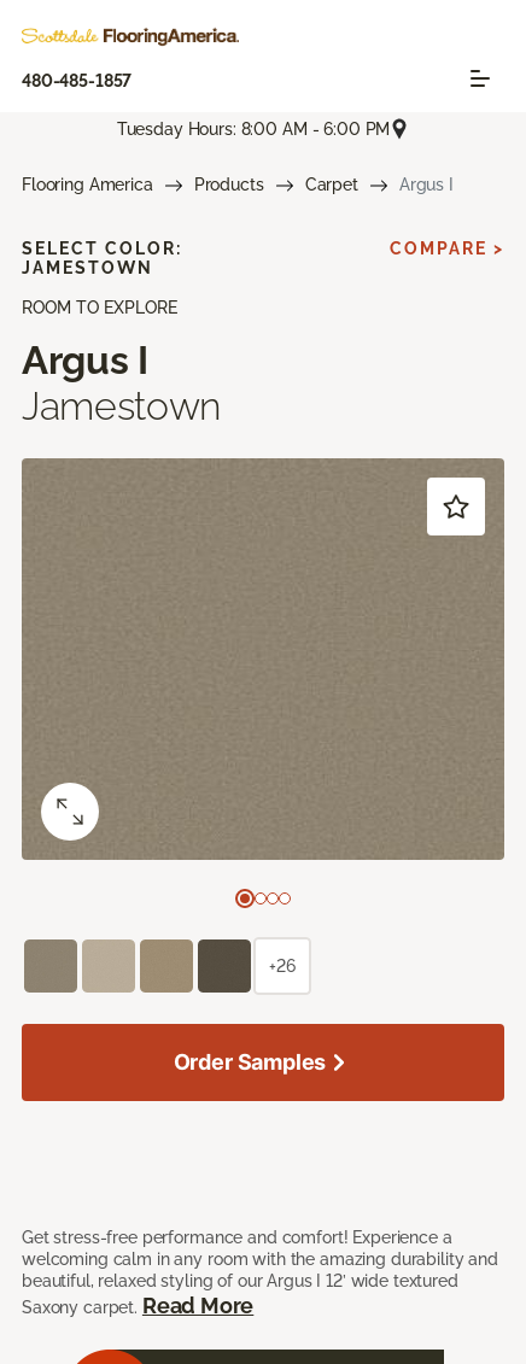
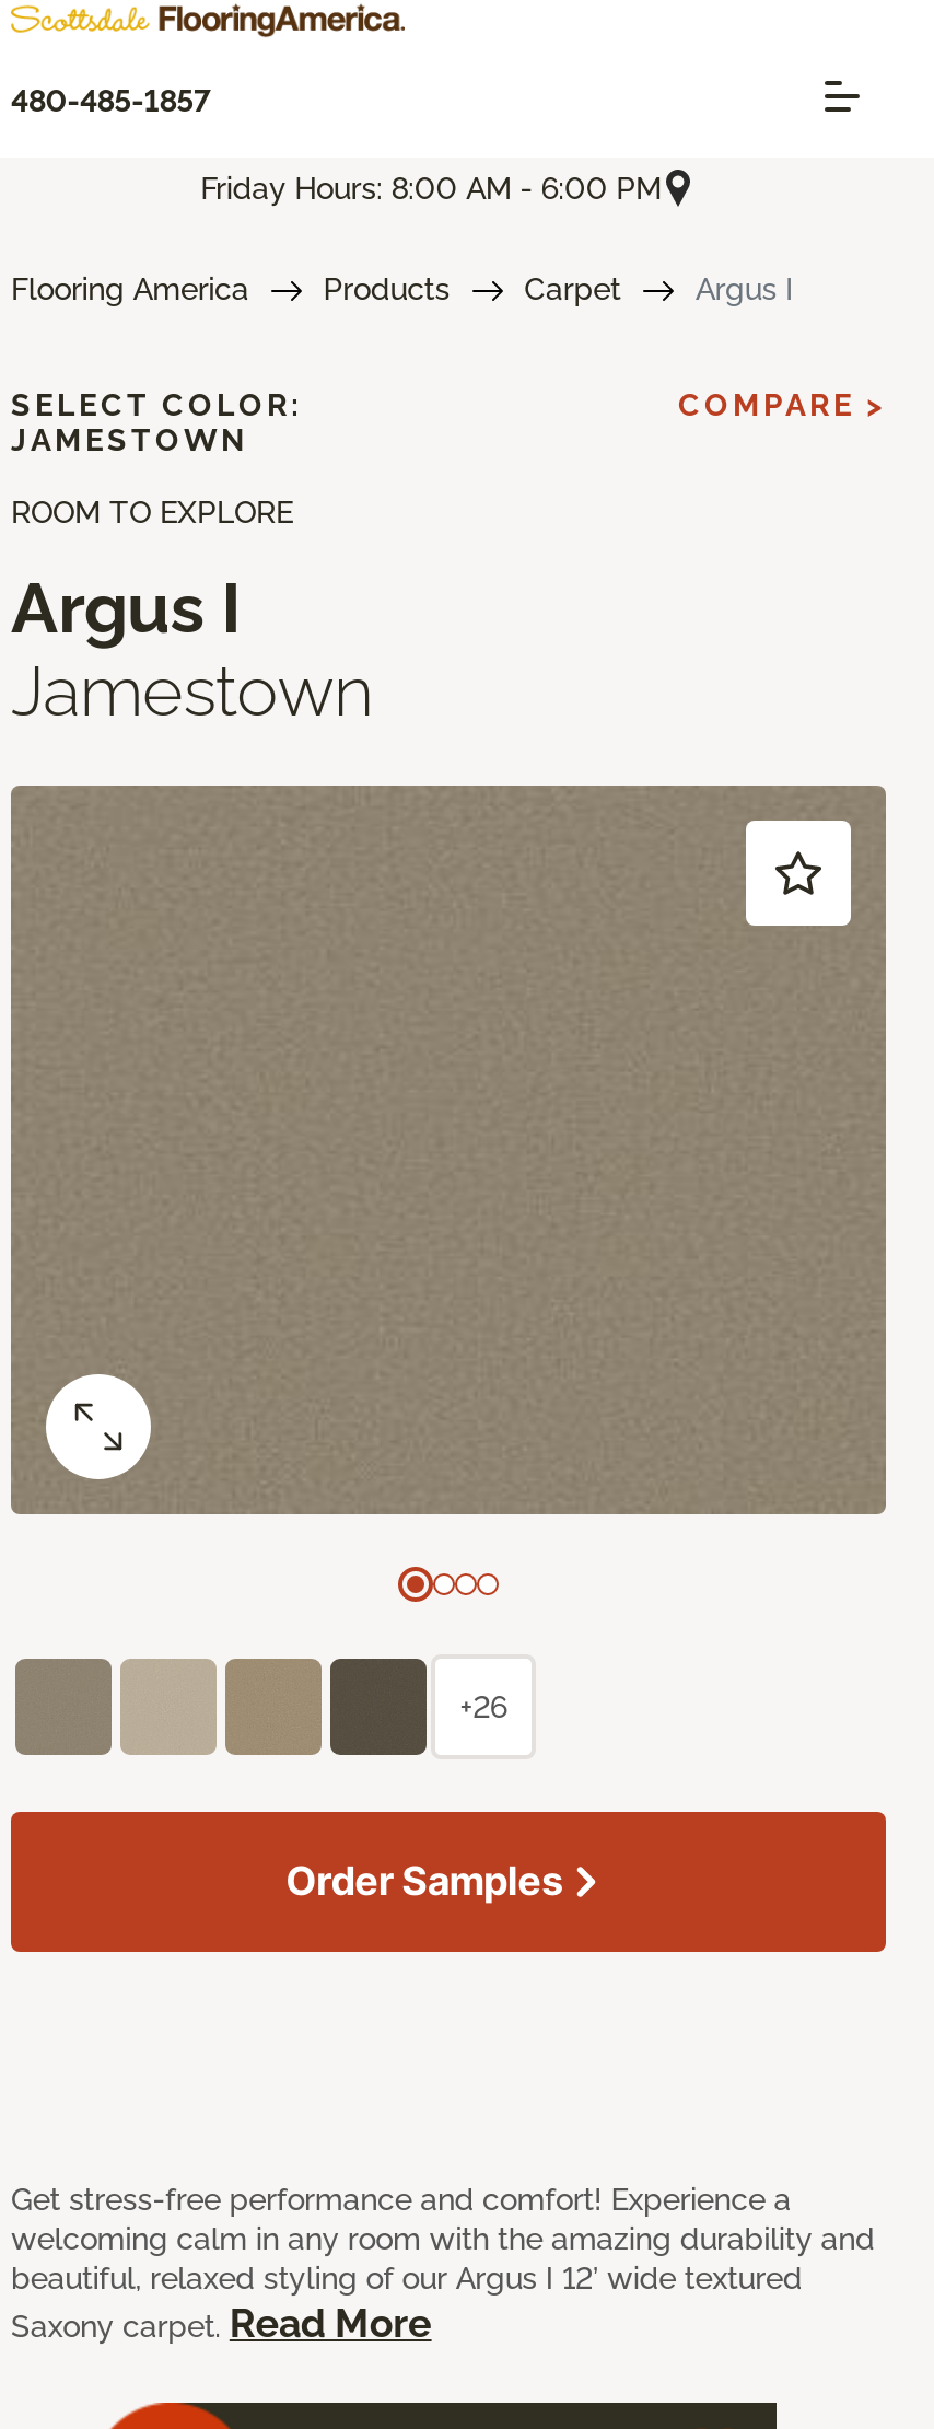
[117,119,390,138] Tuesday Hours: 8:00 AM - 6:00 PM -> [201,170,661,205] Friday Hours: 8:00 AM - 6:00 PM

